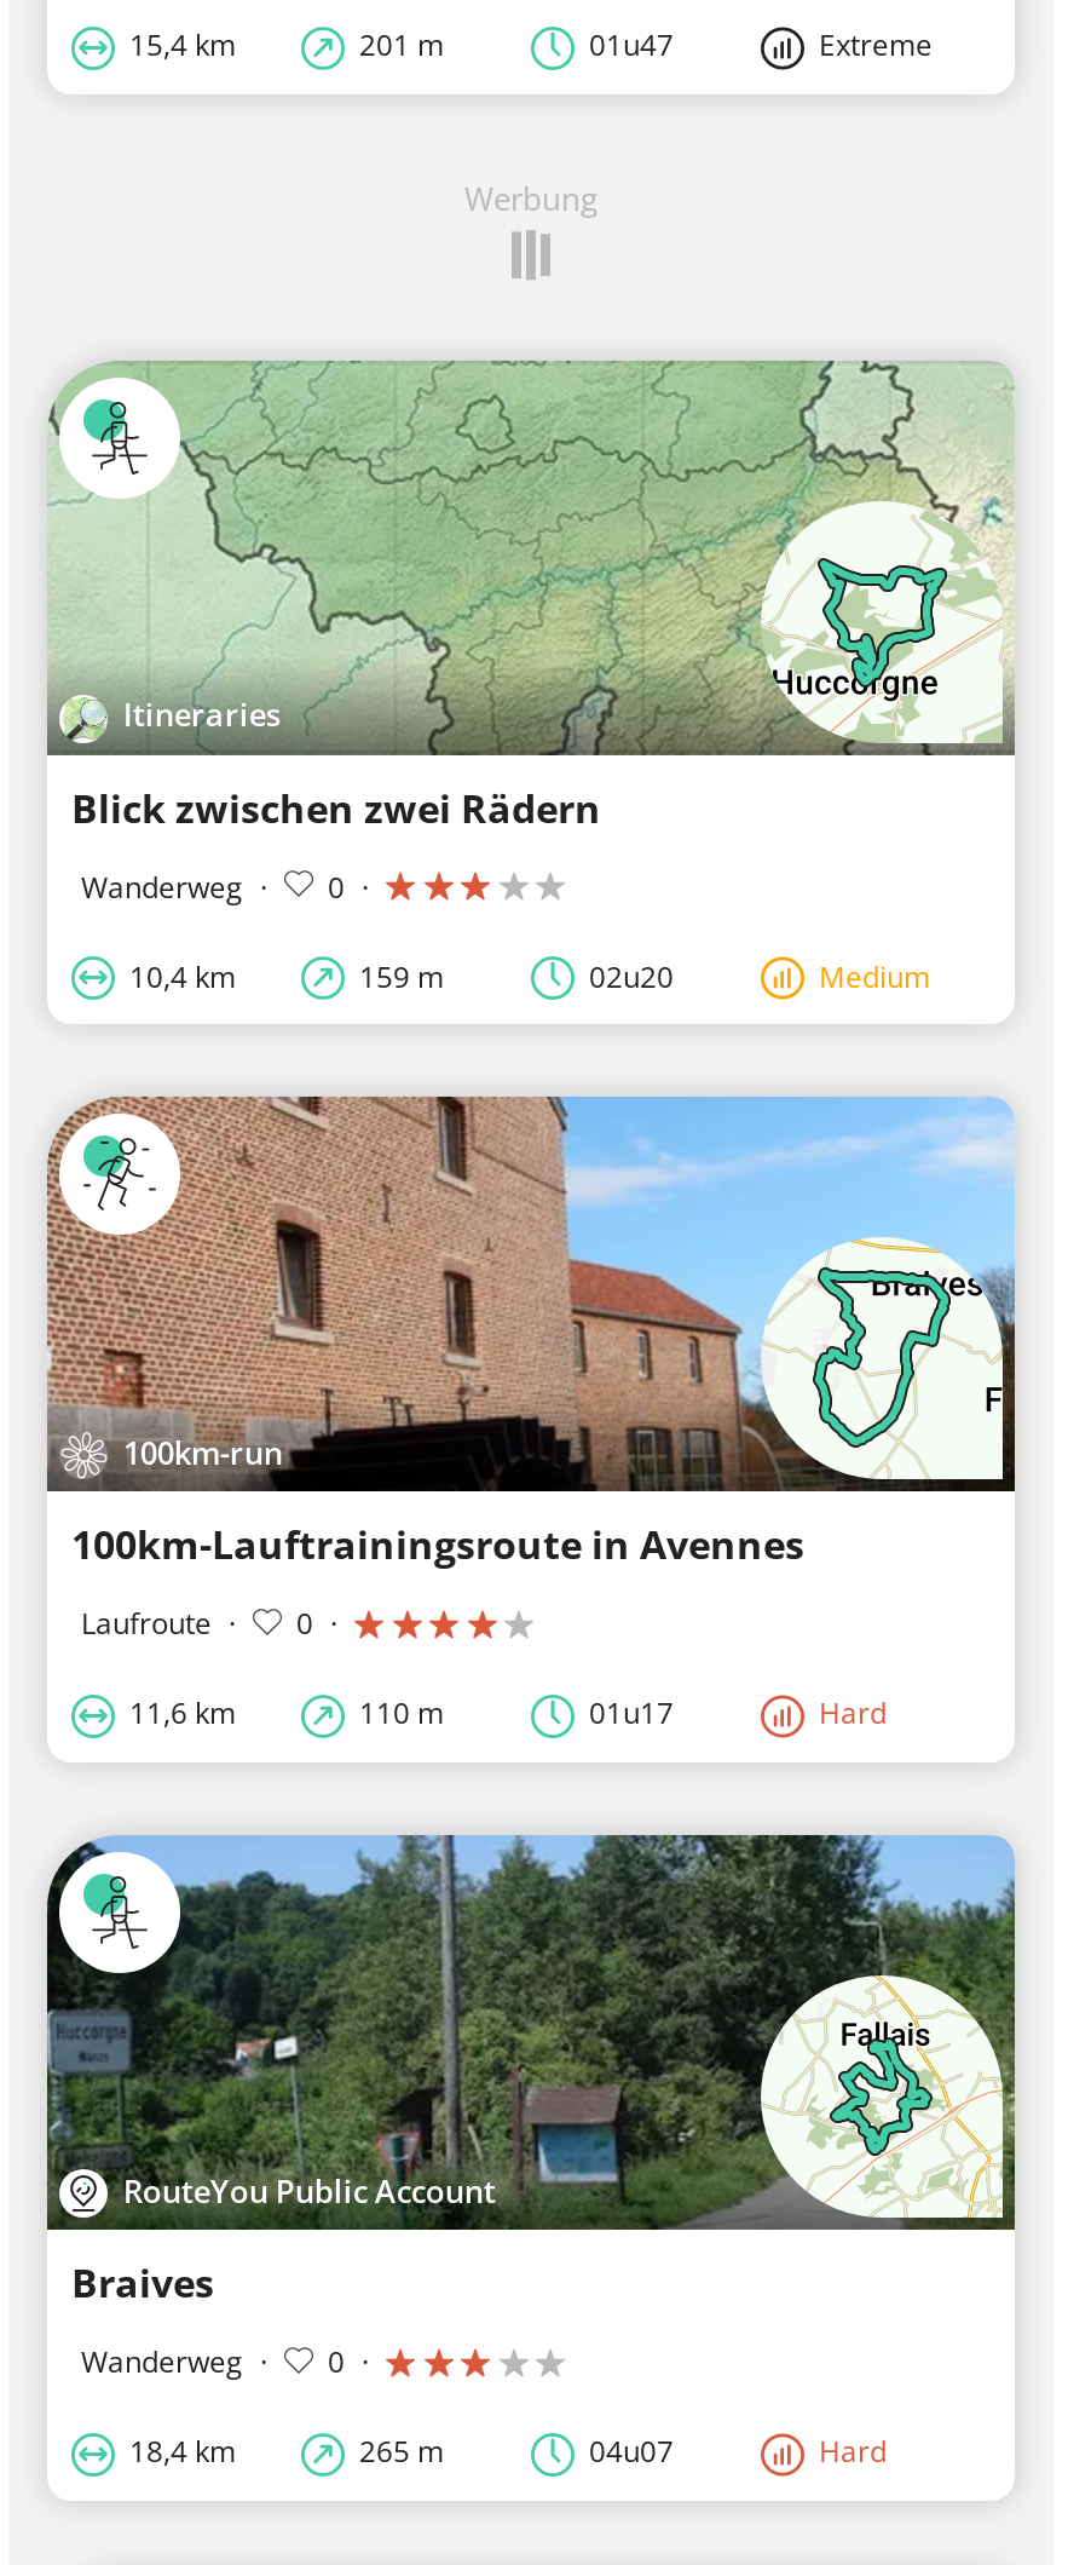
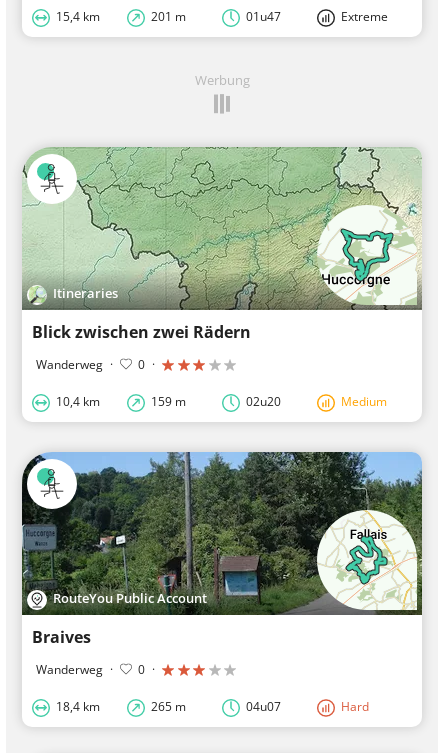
[45,1095,1015,1734] [image] | 100km-run | 100km-Lauftrainingsroute in Avennes | Laufroute · | 0 · | 11,6 km | 110 m | 01u17 | Hard -> none

